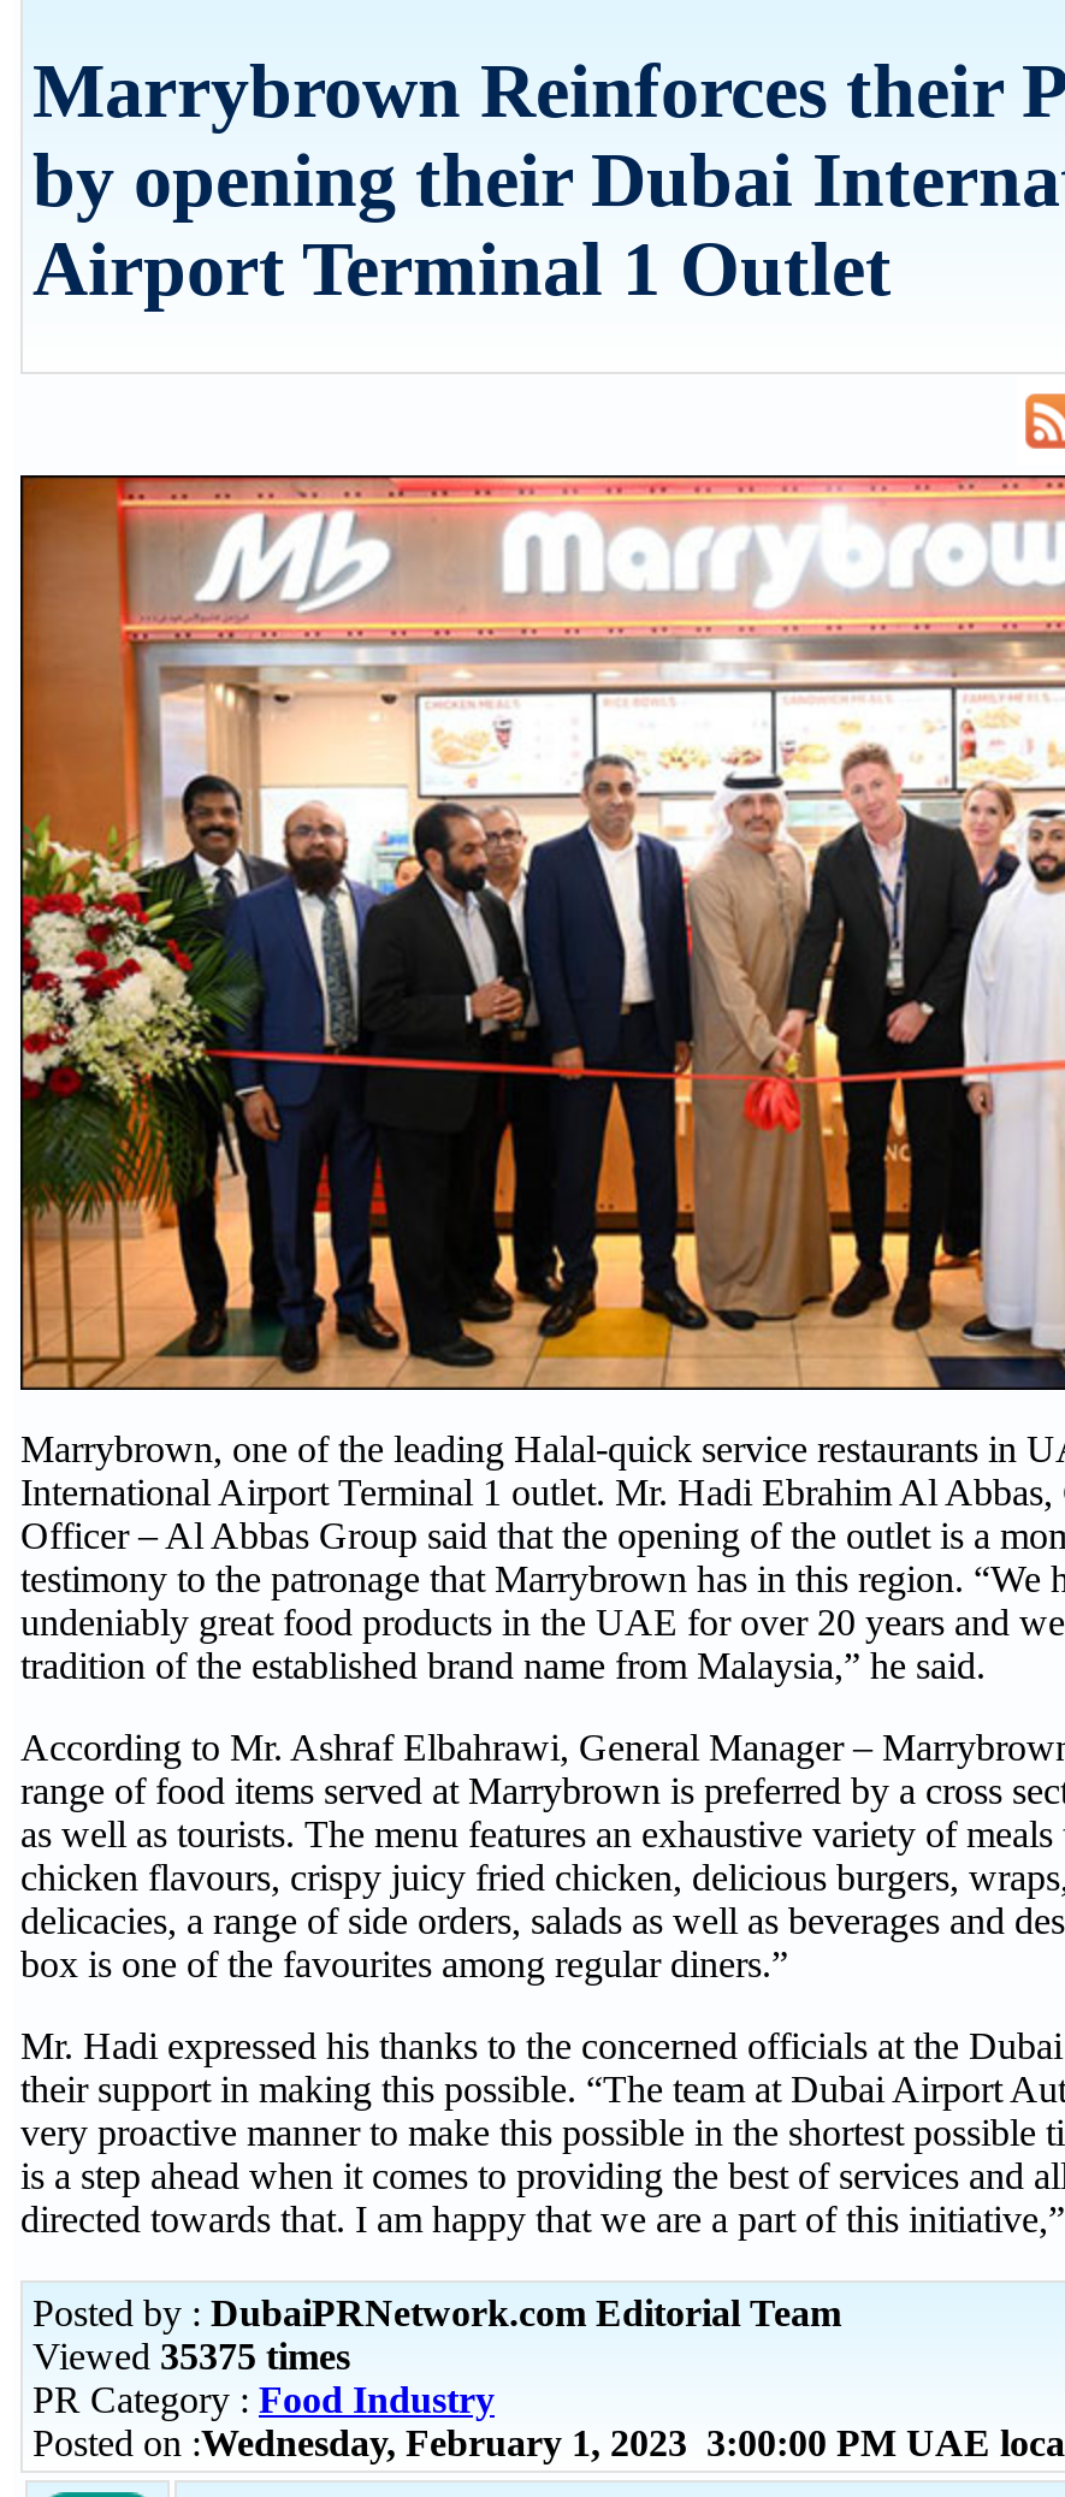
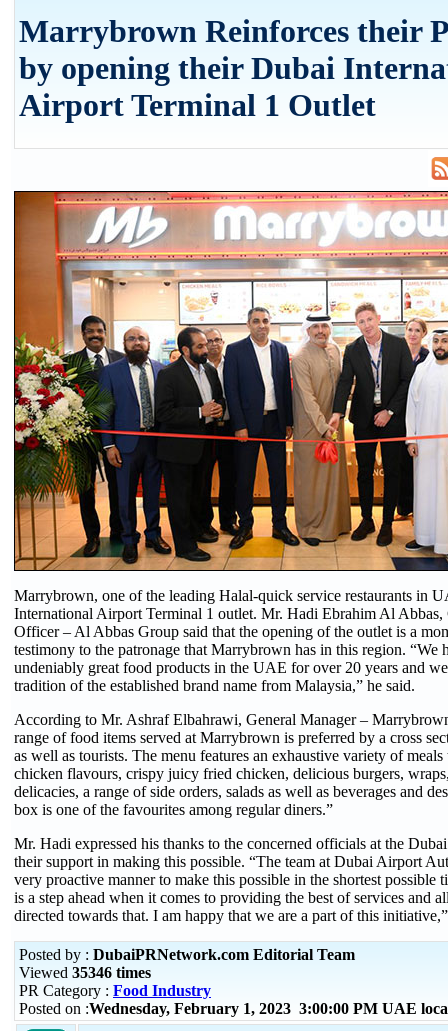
[32,2336,350,2377] Viewed 35375 times -> [19,964,151,981] Viewed 35346 times

